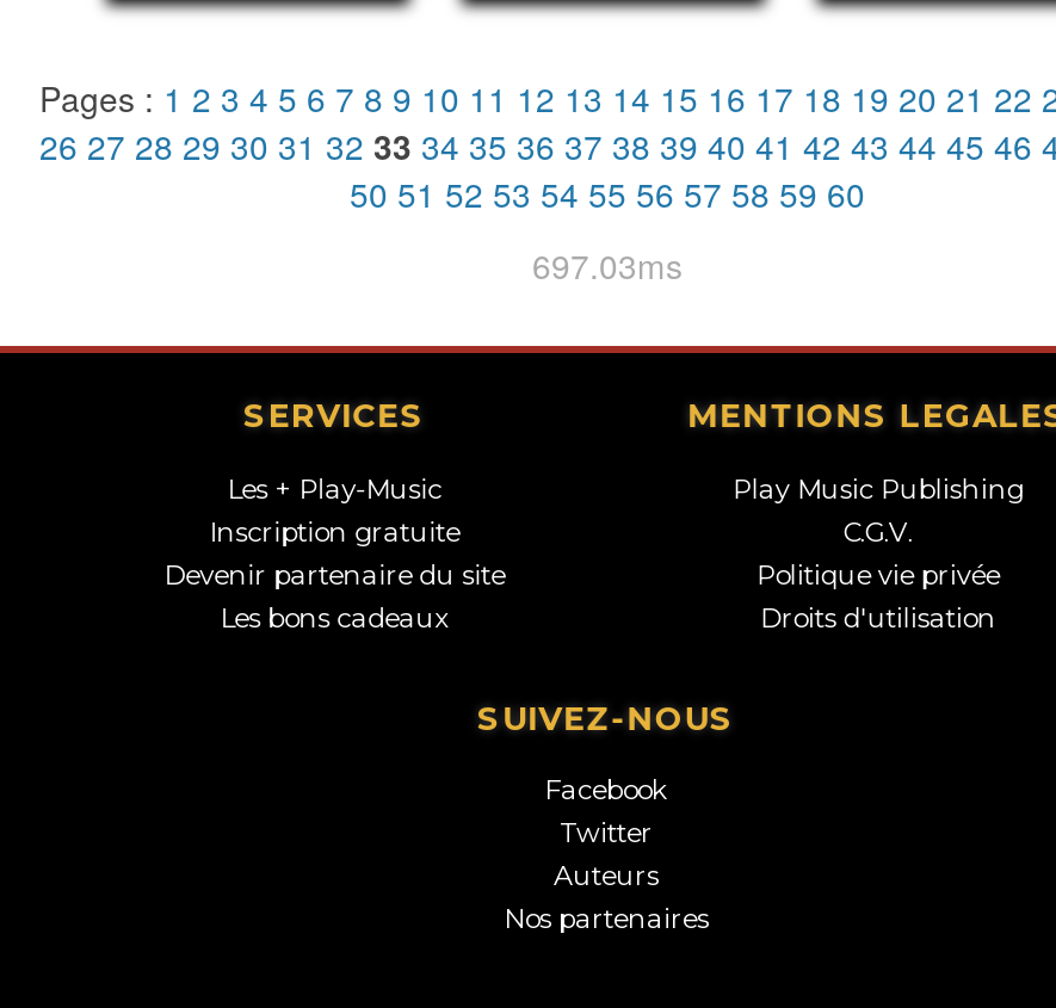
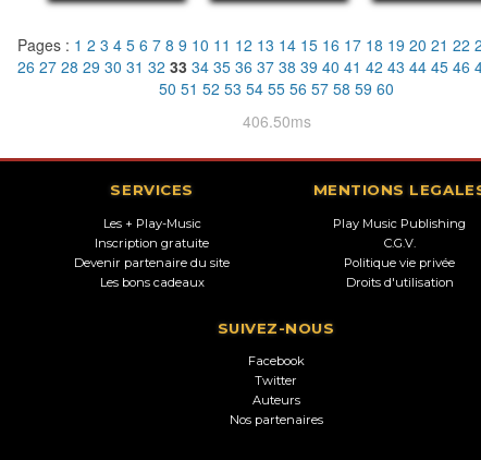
[532,242,683,289] 697.03ms -> [242,110,311,132] 406.50ms

